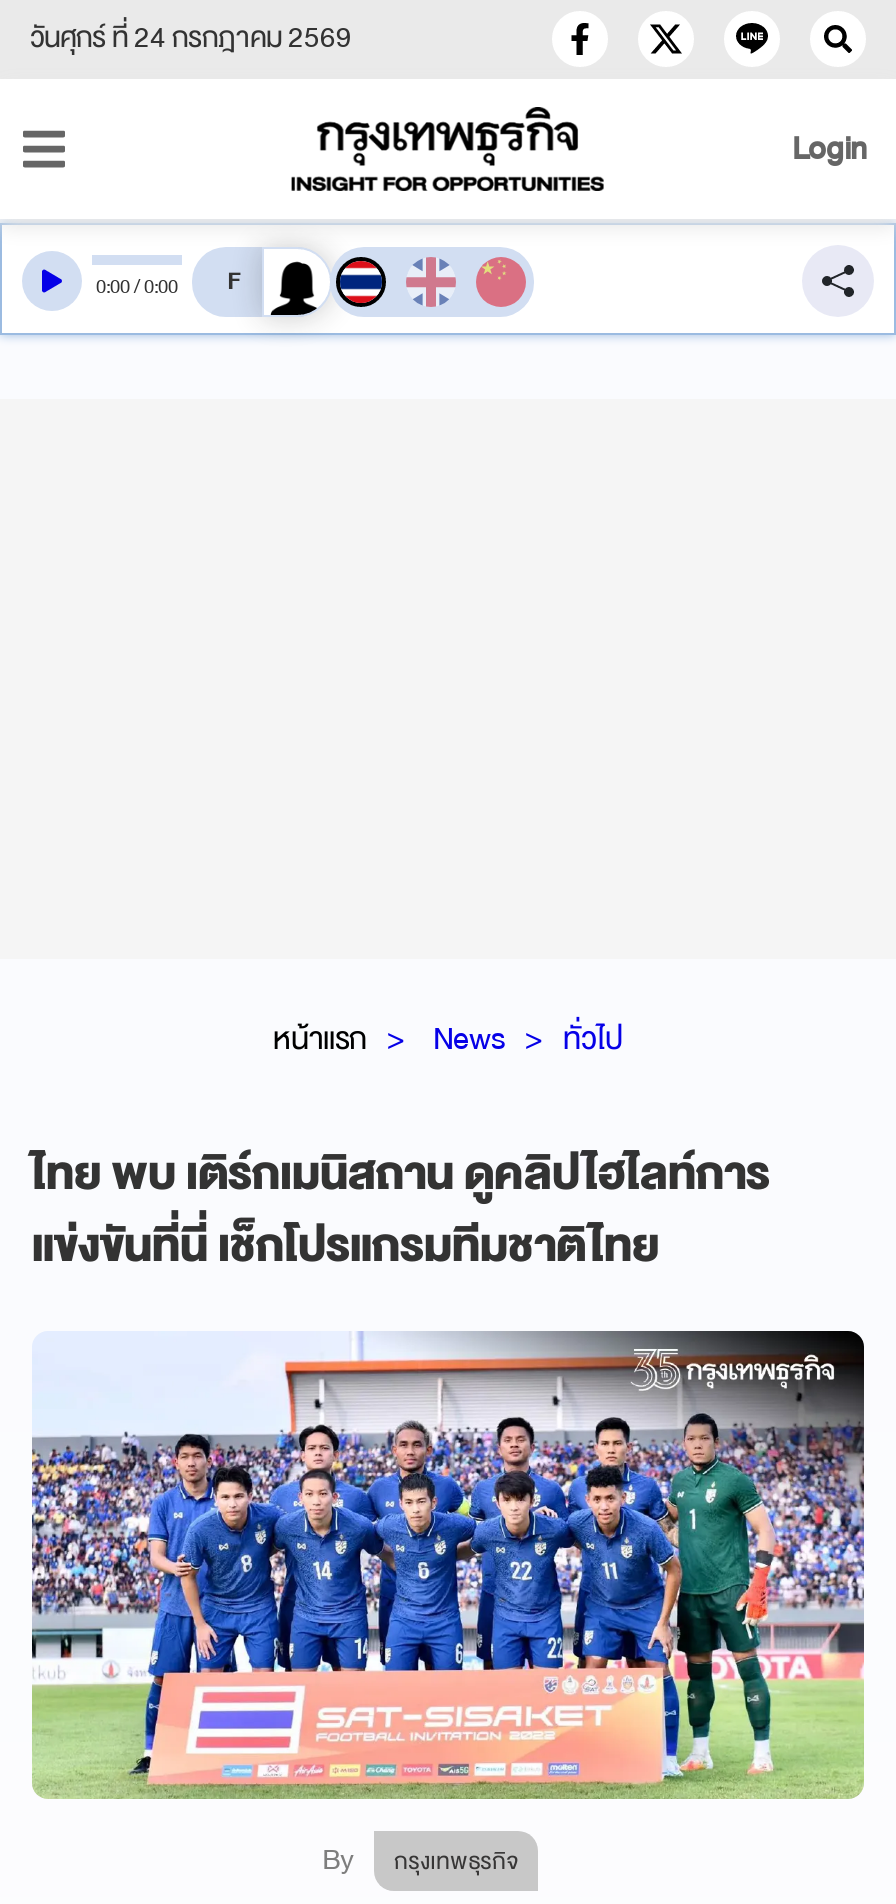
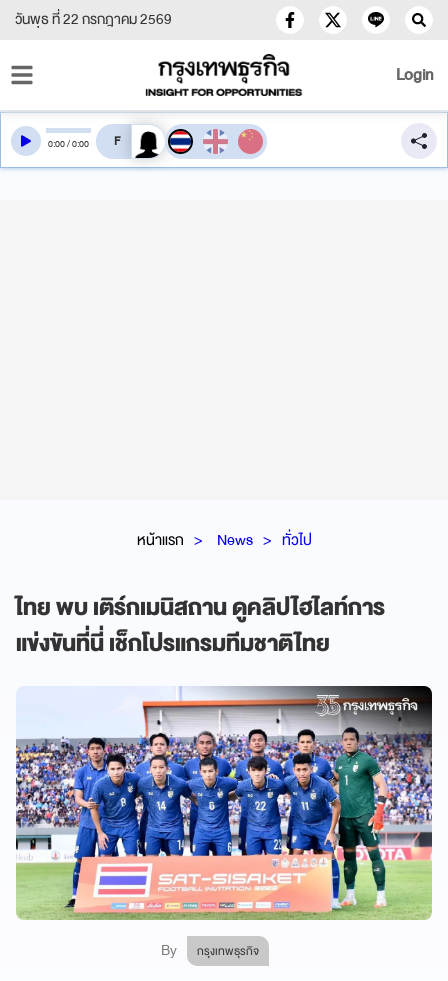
[30,13,352,63] วันศุกร์ ที่ 24 กรกฎาคม 2569 -> [15,7,172,32] วันพุธ ที่ 22 กรกฎาคม 2569

